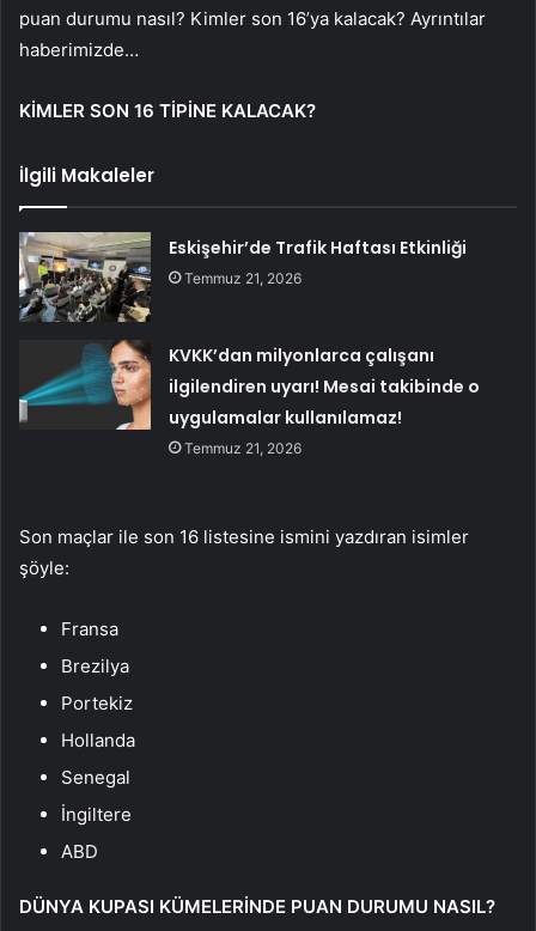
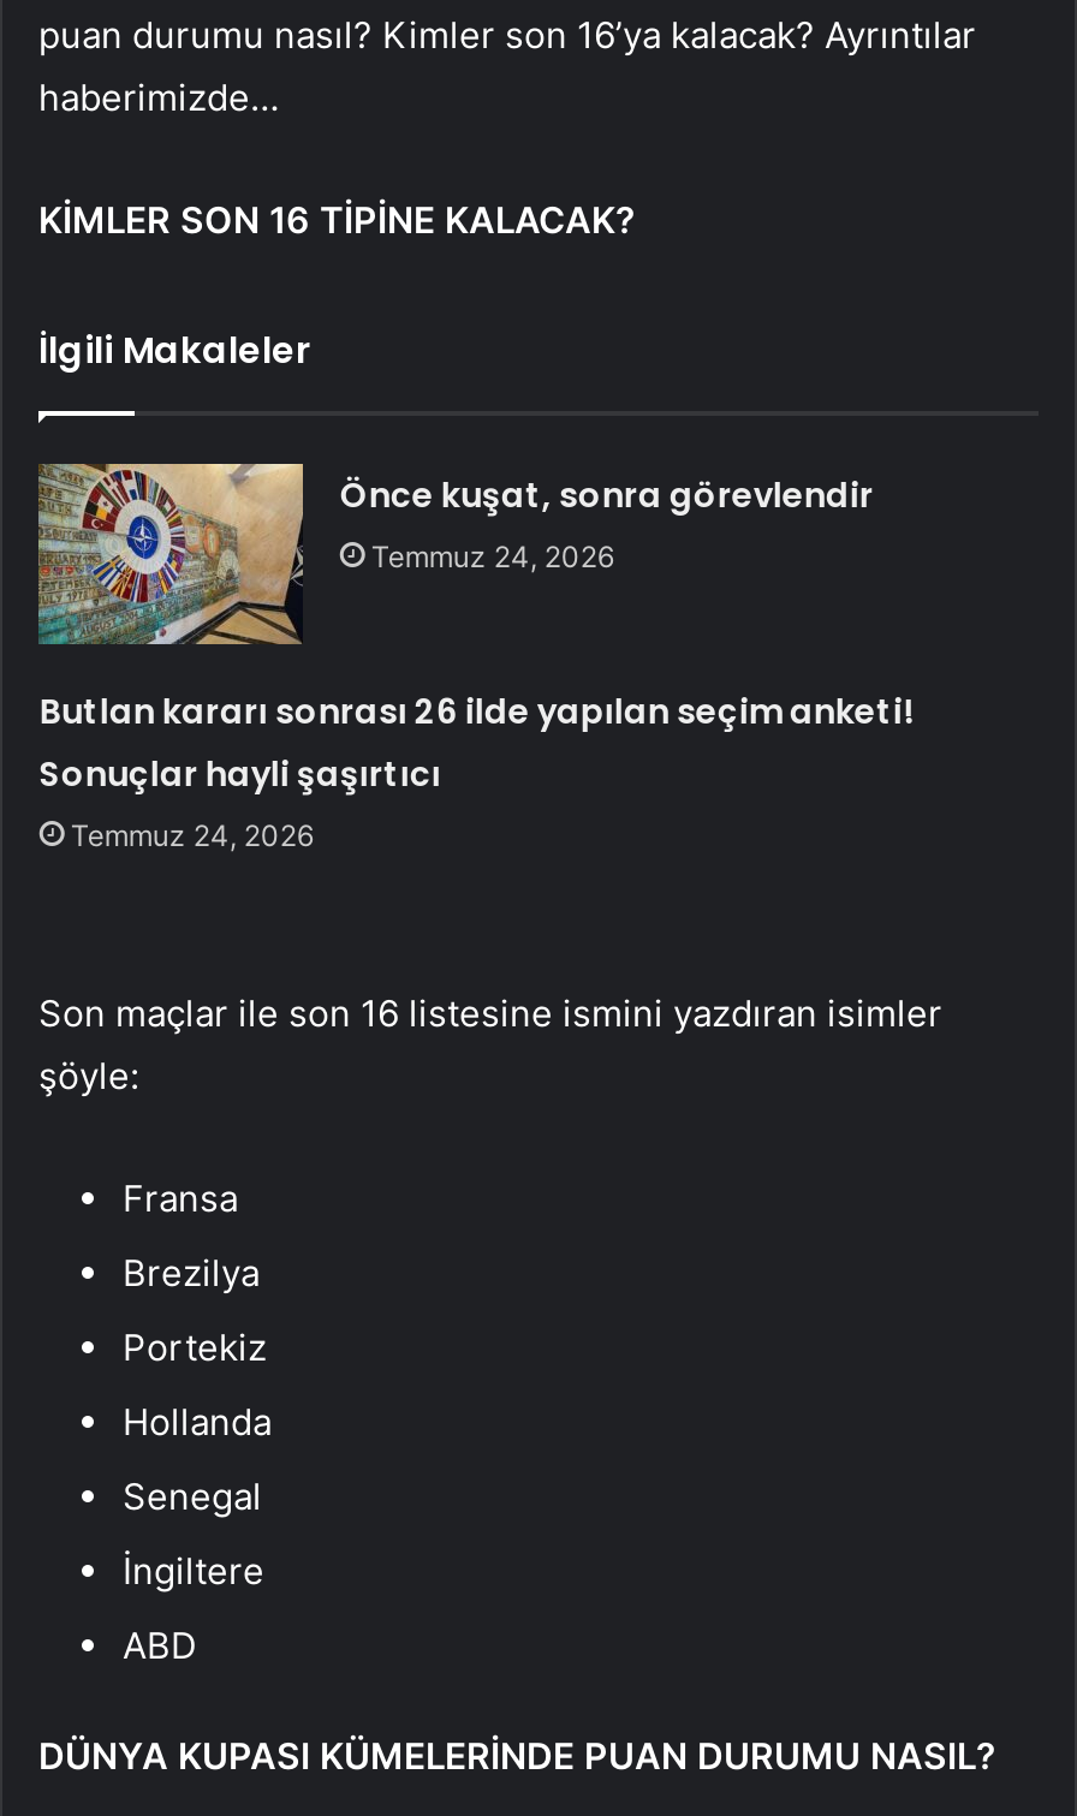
[18,231,467,322] [image] | Eskişehir’de Trafik Haftası Etkinliği | Temmuz 21, 2026 -> [36,462,873,647] [image] | Önce kuşat, sonra görevlendir | Temmuz 24, 2026
[169,343,480,457] KVKK’dan milyonlarca çalışanı | ilgilendiren uyarı! Mesai takibinde o | uygulamalar kullanılamaz! | Temmuz 21, 2026 -> [39,687,912,853] Butlan kararı sonrası 26 ilde yapılan seçim anketi! | Sonuçlar hayli şaşırtıcı | Temmuz 24, 2026

